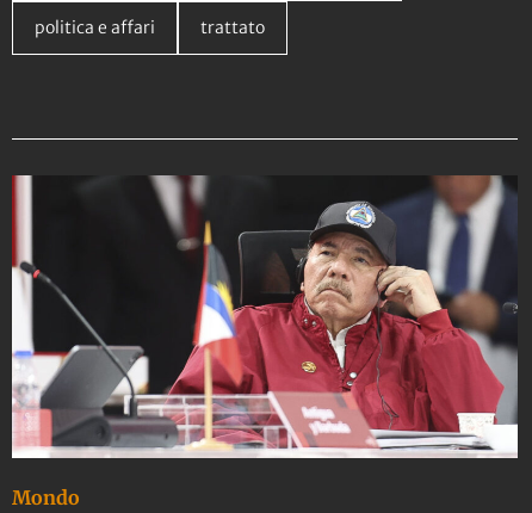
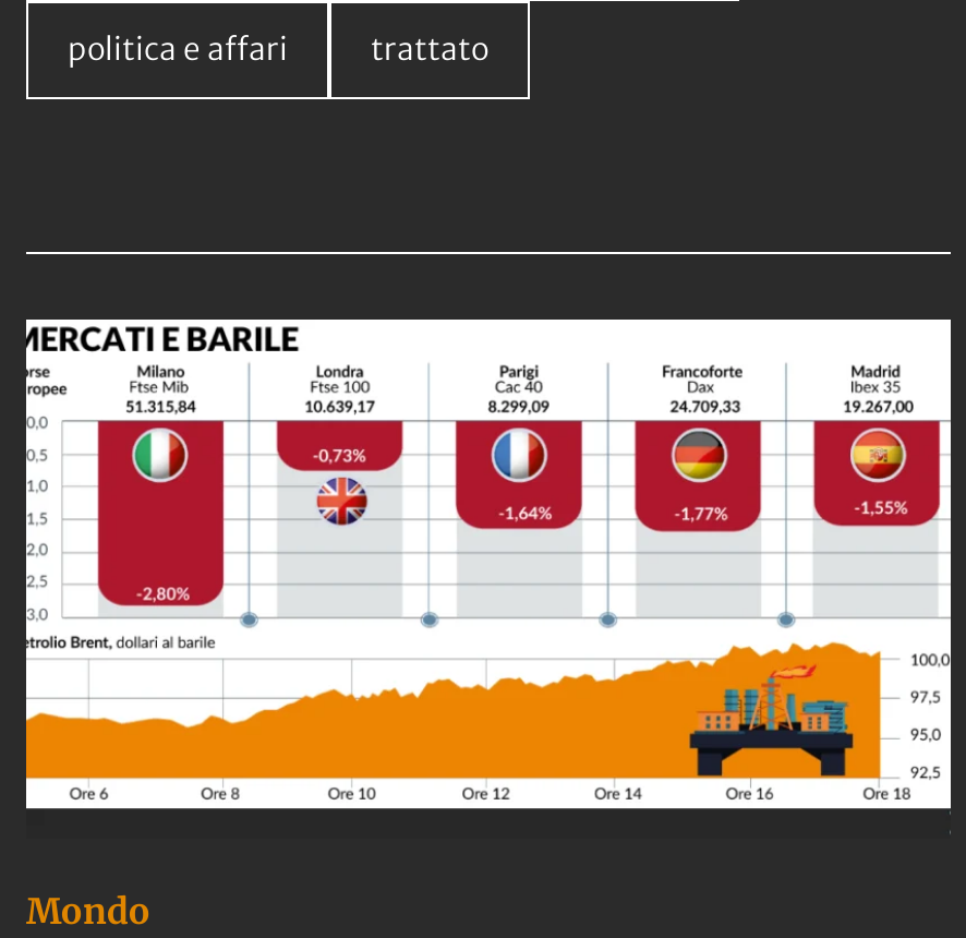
[11,174,519,459] [image] -> [24,316,953,838] [image]

